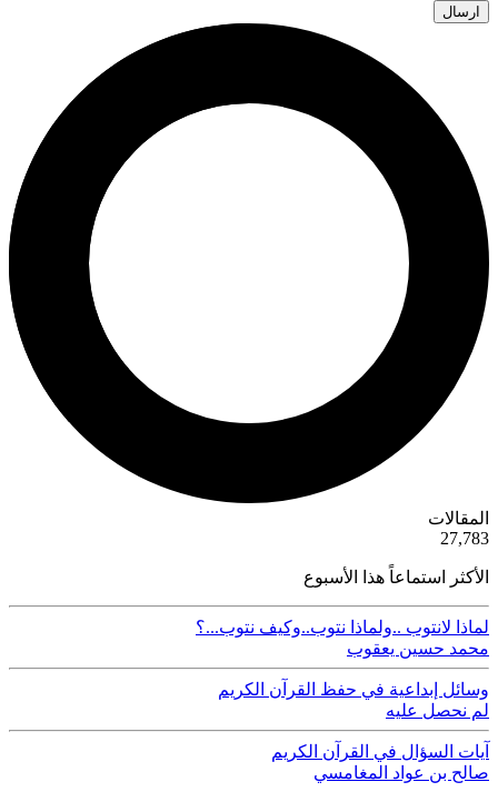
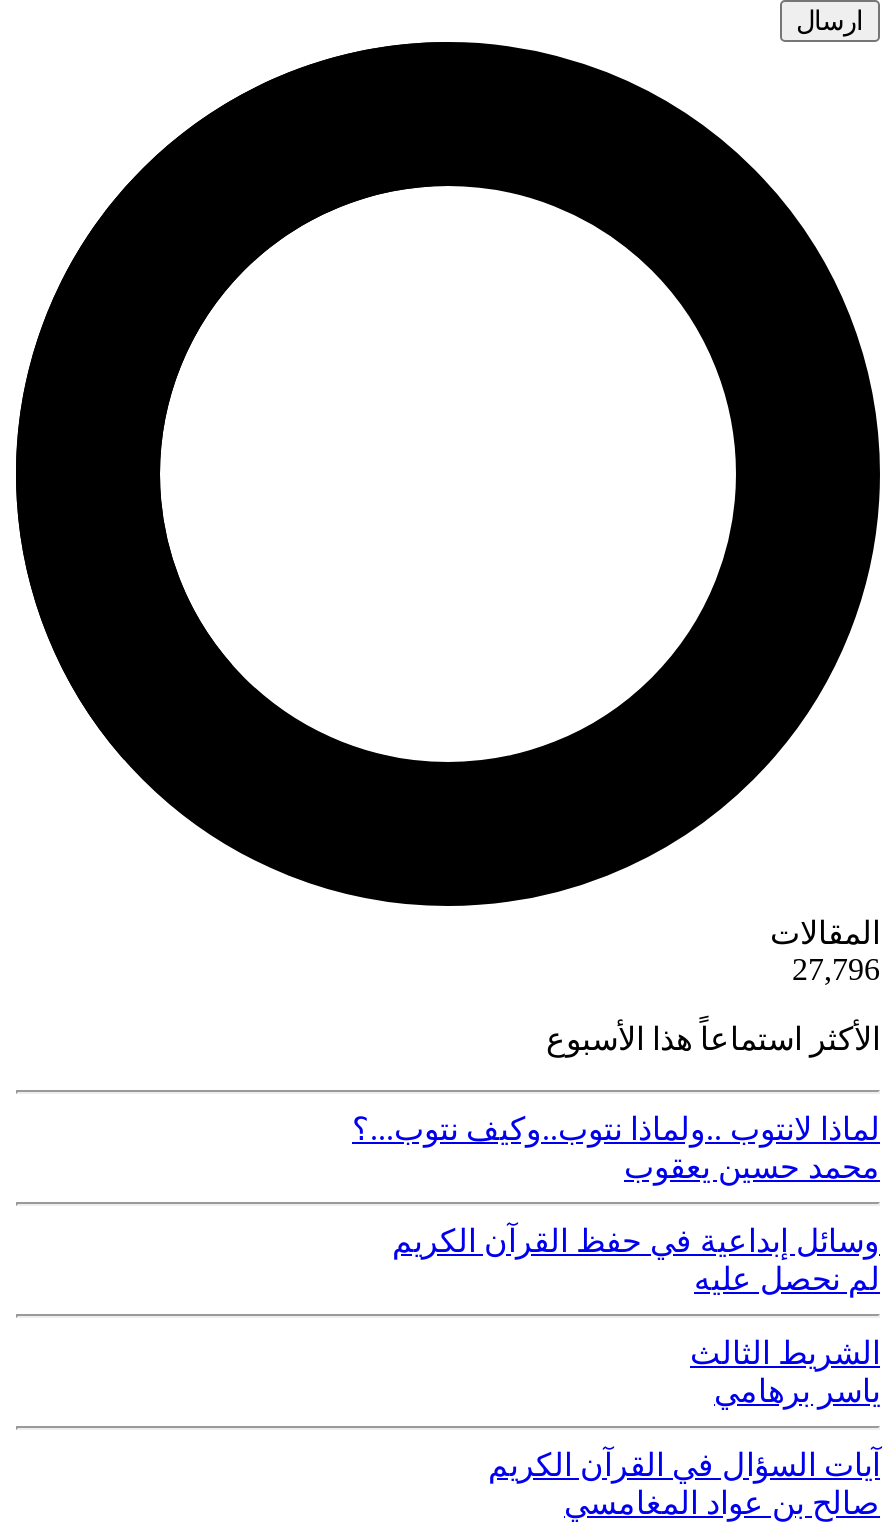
[440,528,489,547] 27,783 -> [792,951,880,985] 27,796
none -> [690,1335,880,1407] الشريط الثالث | ياسر برهامي

